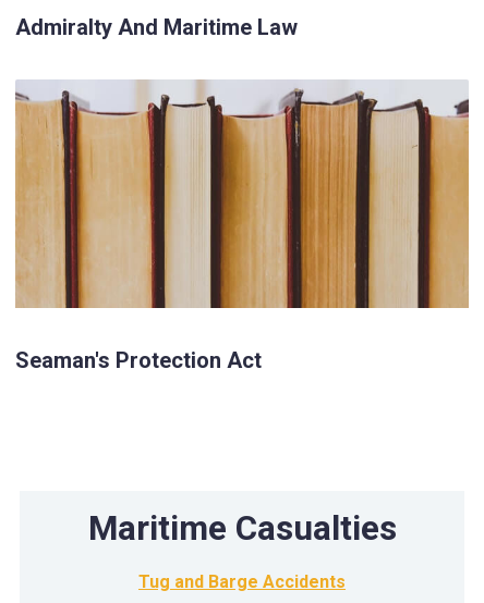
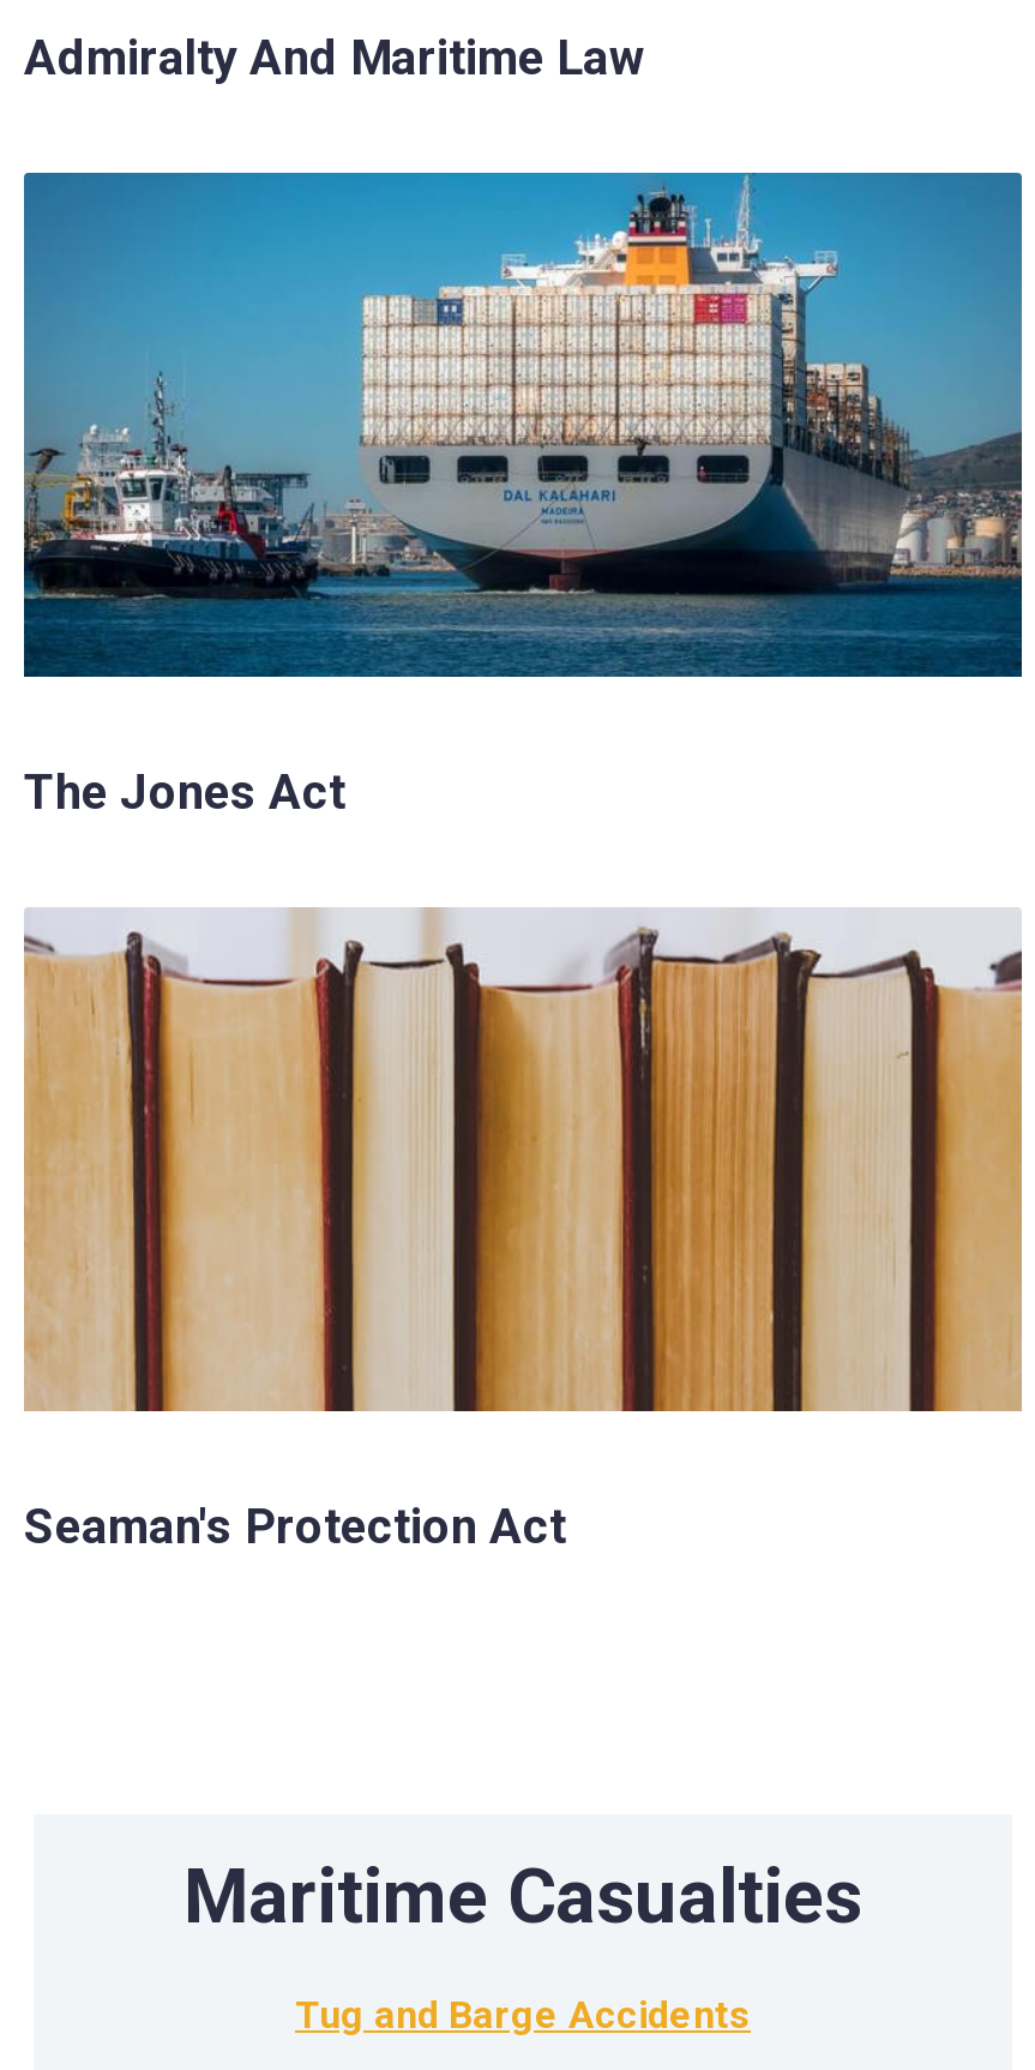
none -> [22,170,1024,821] [image] | The Jones Act

